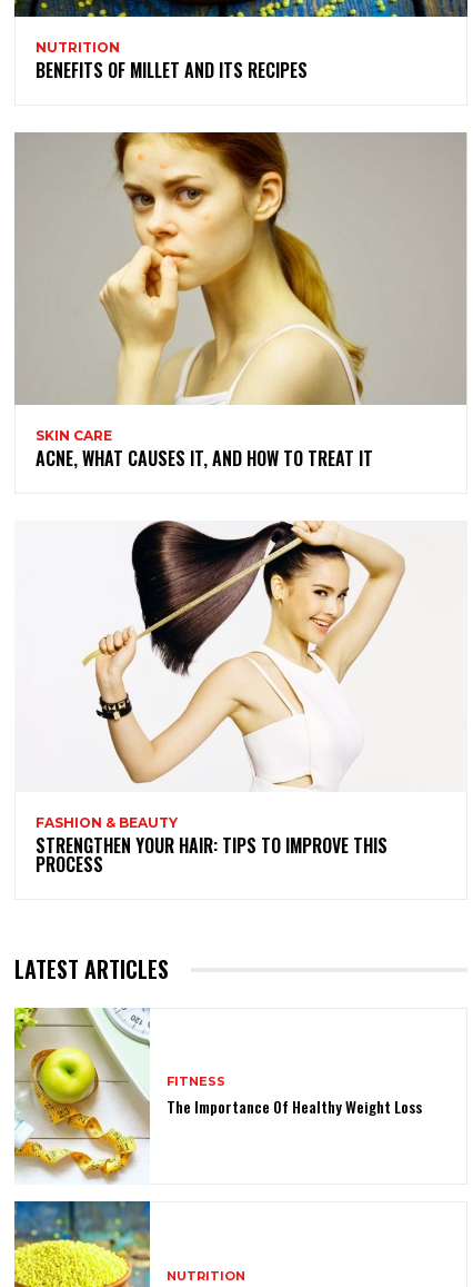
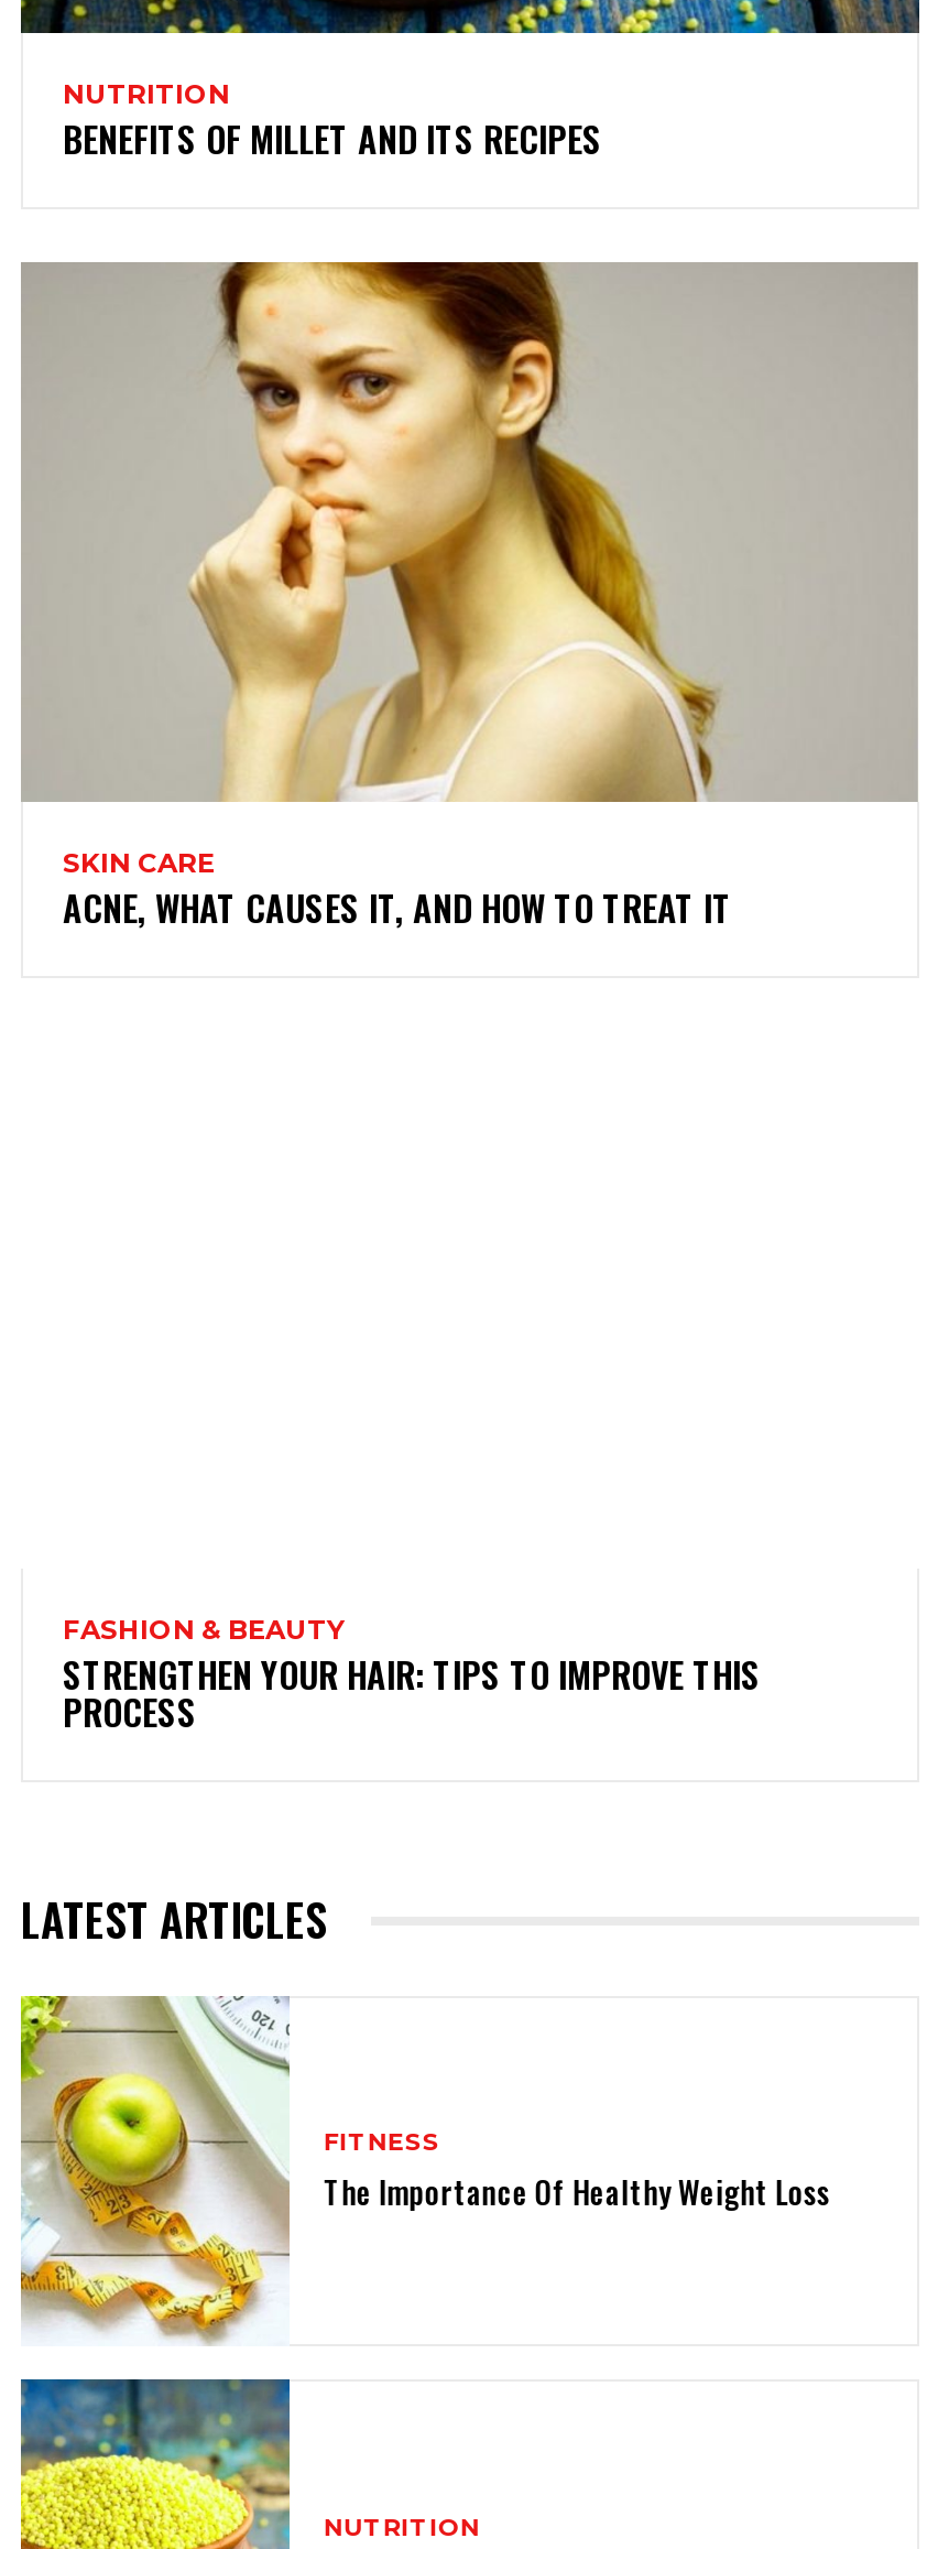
[81,519,406,789] [image] -> none

